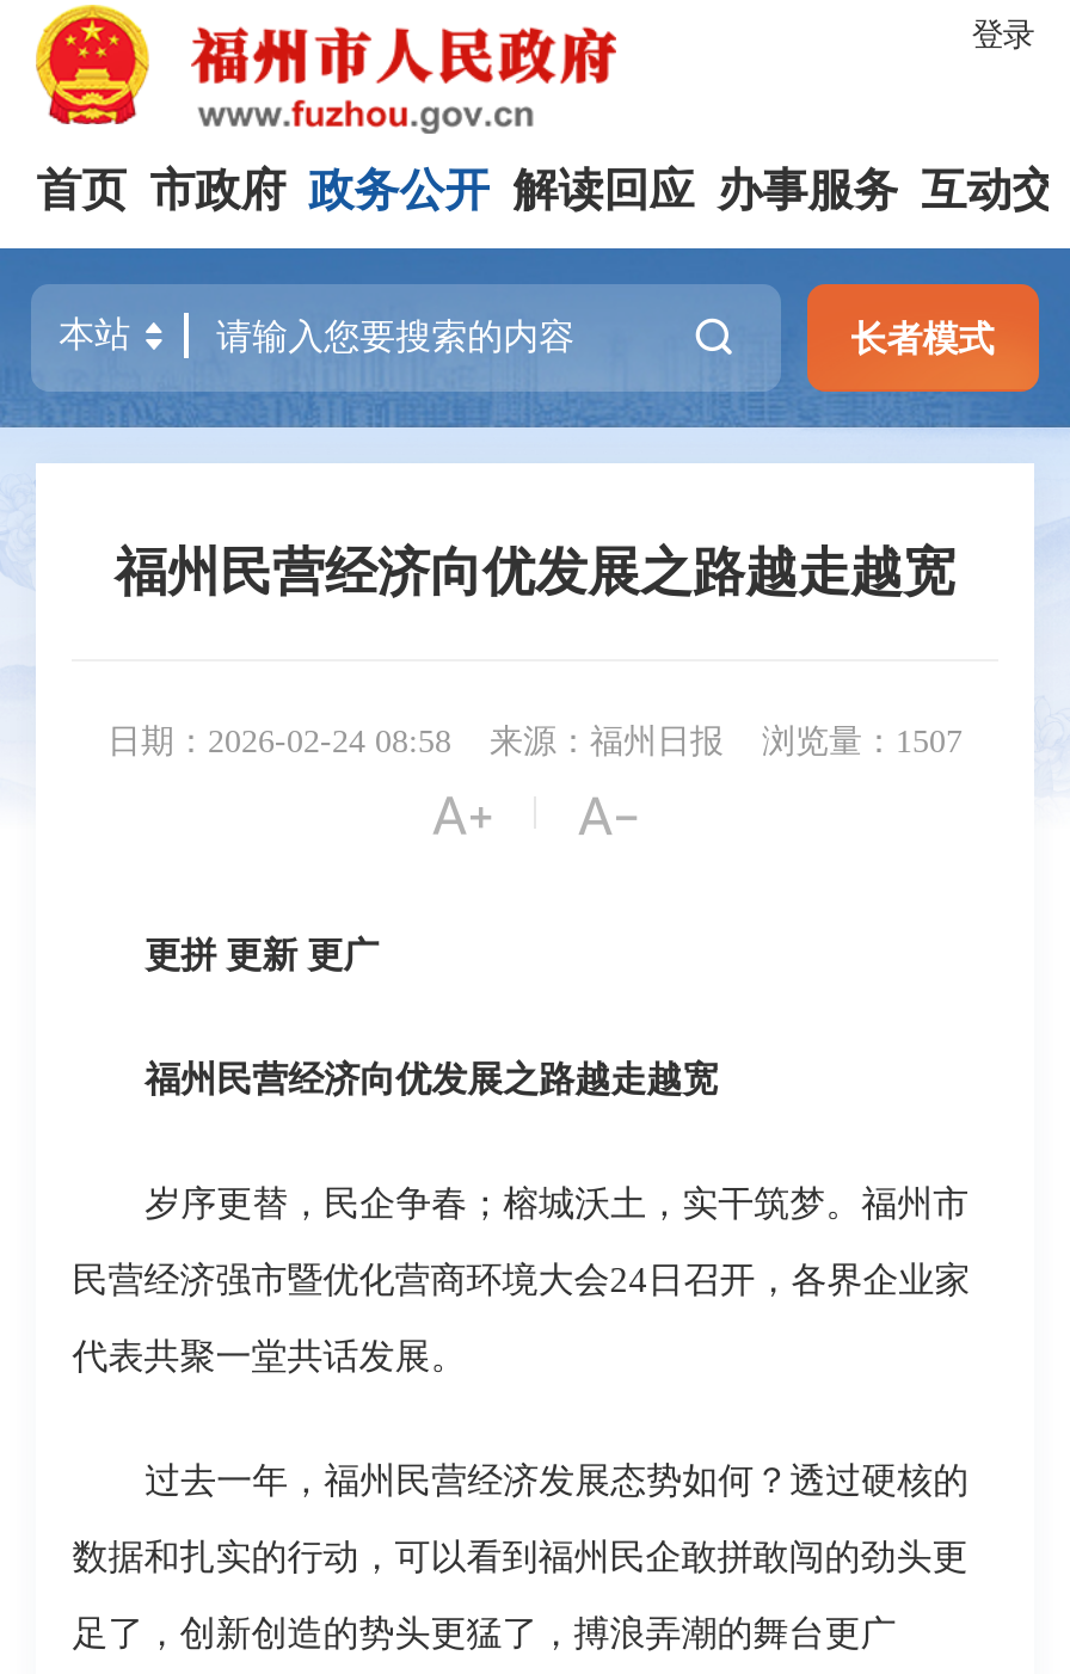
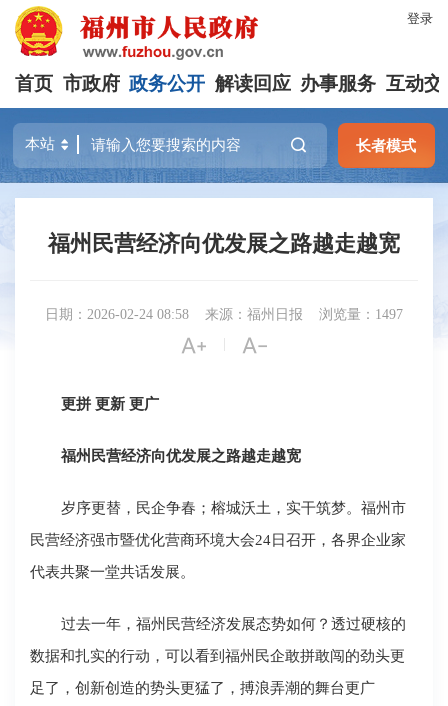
[107,724,963,760] 日期：2026-02-24 08:58 来源：福州日报 浏览量：1507 -> [45,307,403,322] 日期：2026-02-24 08:58 来源：福州日报 浏览量：1497

